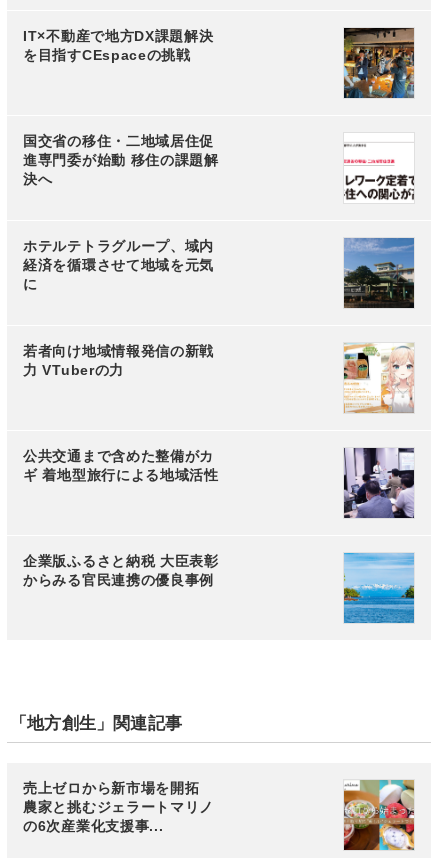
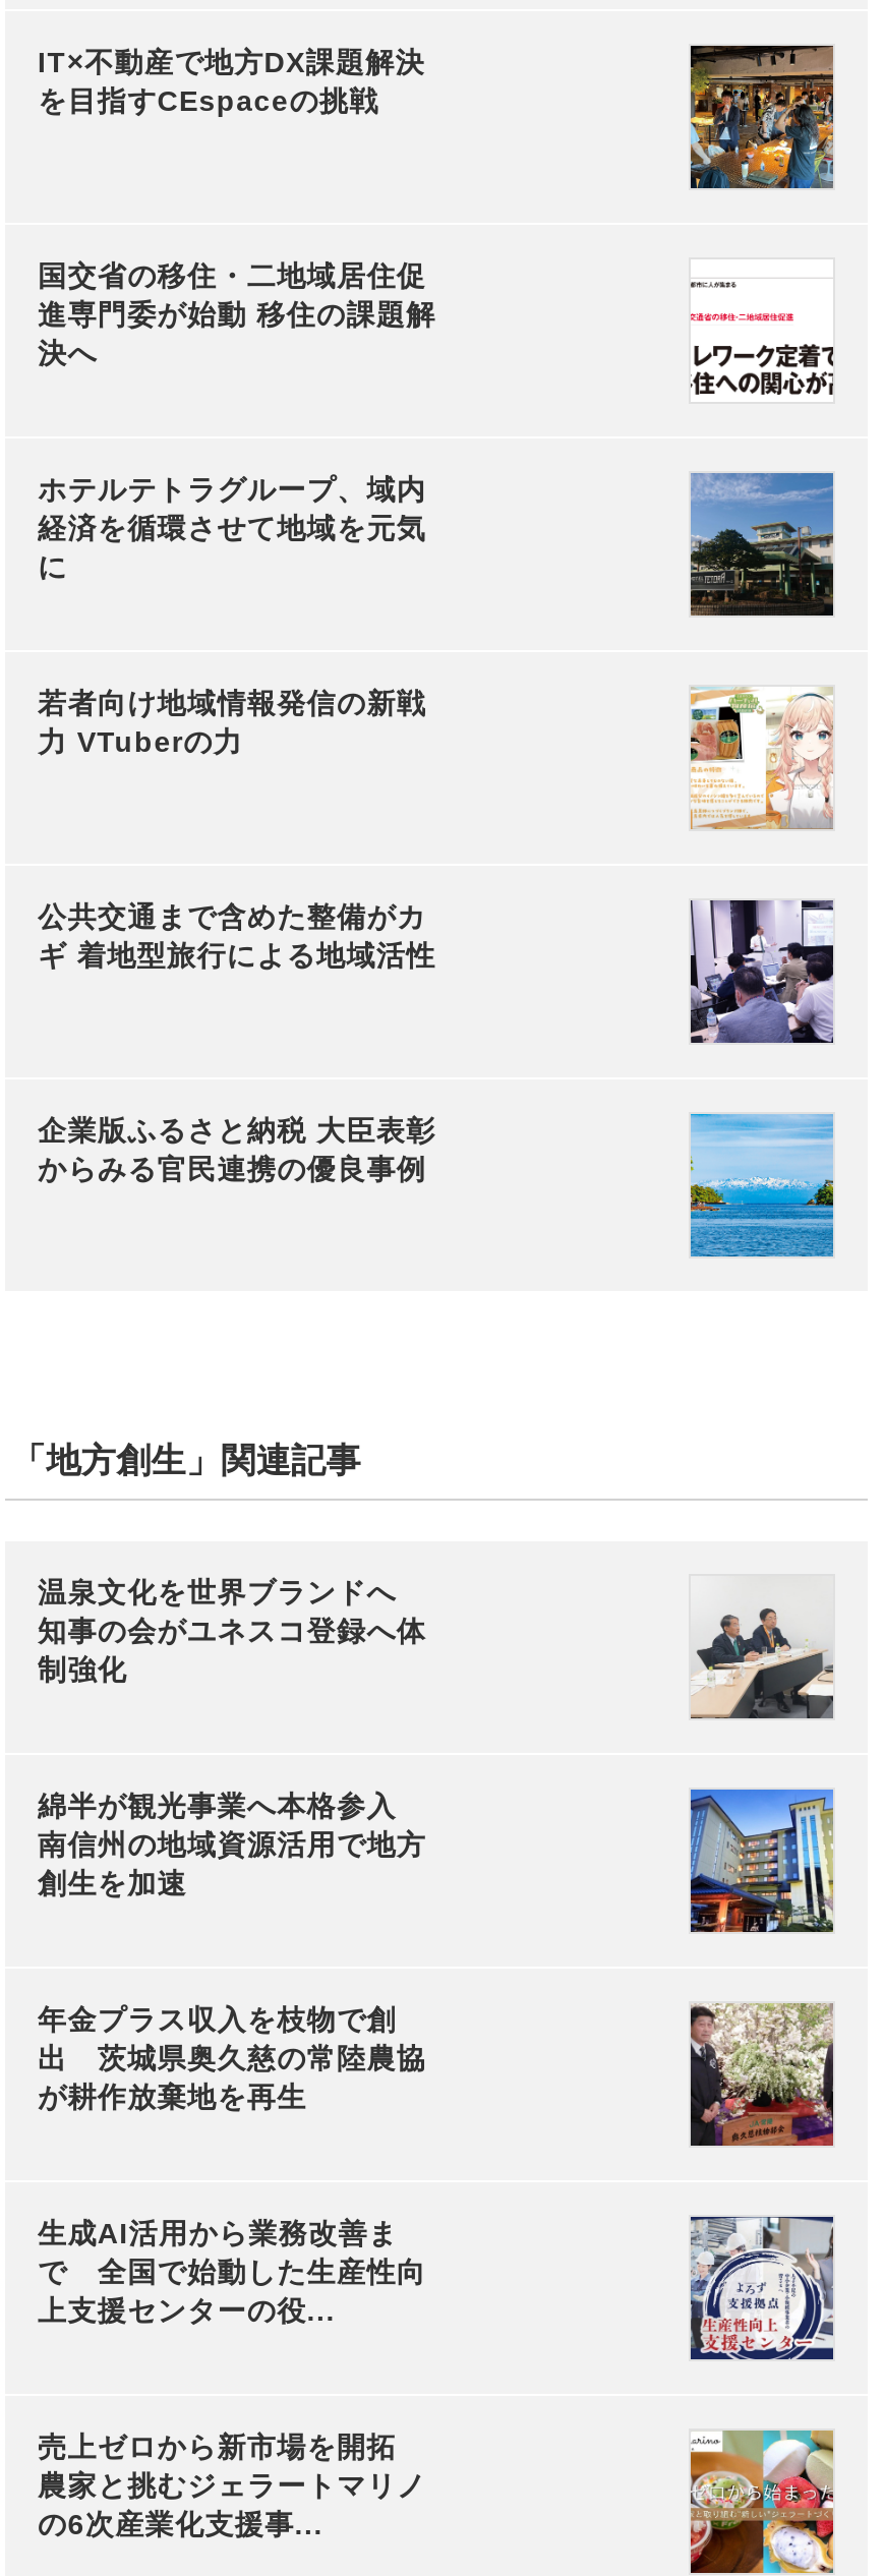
none -> [38,1576,426,1686] 温泉文化を世界ブランドへ | 知事の会がユネスコ登録へ体 | 制強化
none -> [38,1790,426,1900] 綿半が観光事業へ本格参入 | 南信州の地域資源活用で地方 | 創生を加速
none -> [38,2004,426,2114] 年金プラス収入を枝物で創 | 出 茨城県奥久慈の常陸農協 | が耕作放棄地を再生
none -> [38,2217,426,2327] 生成AI活用から業務改善ま | で 全国で始動した生産性向 | 上支援センターの役...
none -> [689,1788,835,1934] [image]
none -> [689,2001,835,2148] [image]
none -> [689,2215,835,2361] [image]
none -> [691,1576,835,1720] [image]

